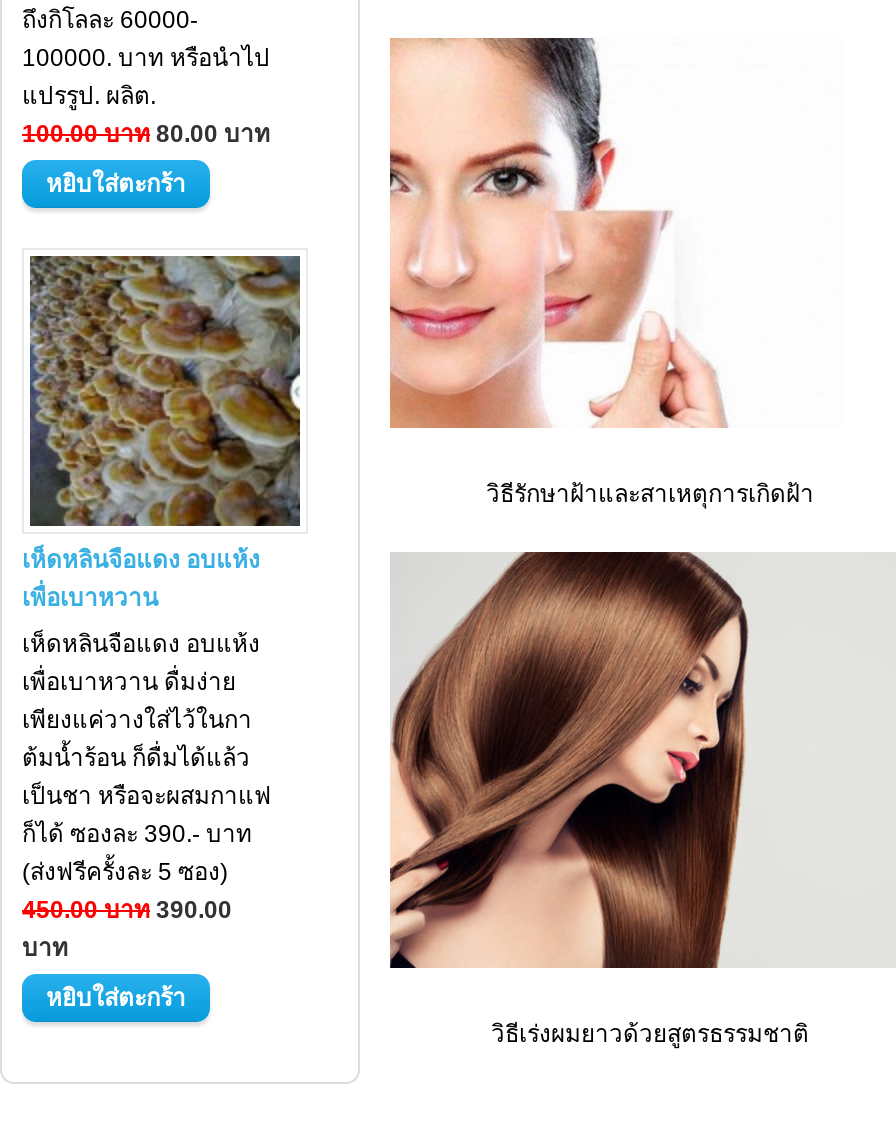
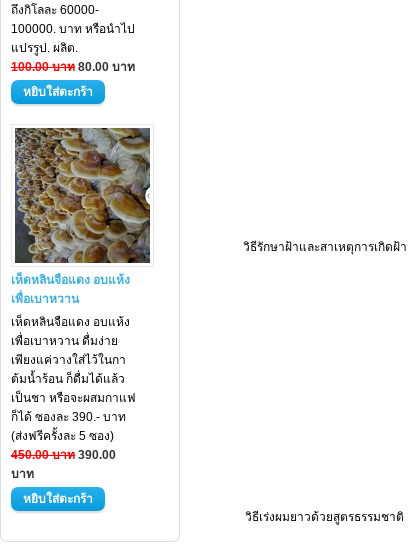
[388,36,728,430] [image] -> none
[388,550,890,970] [image] -> none

